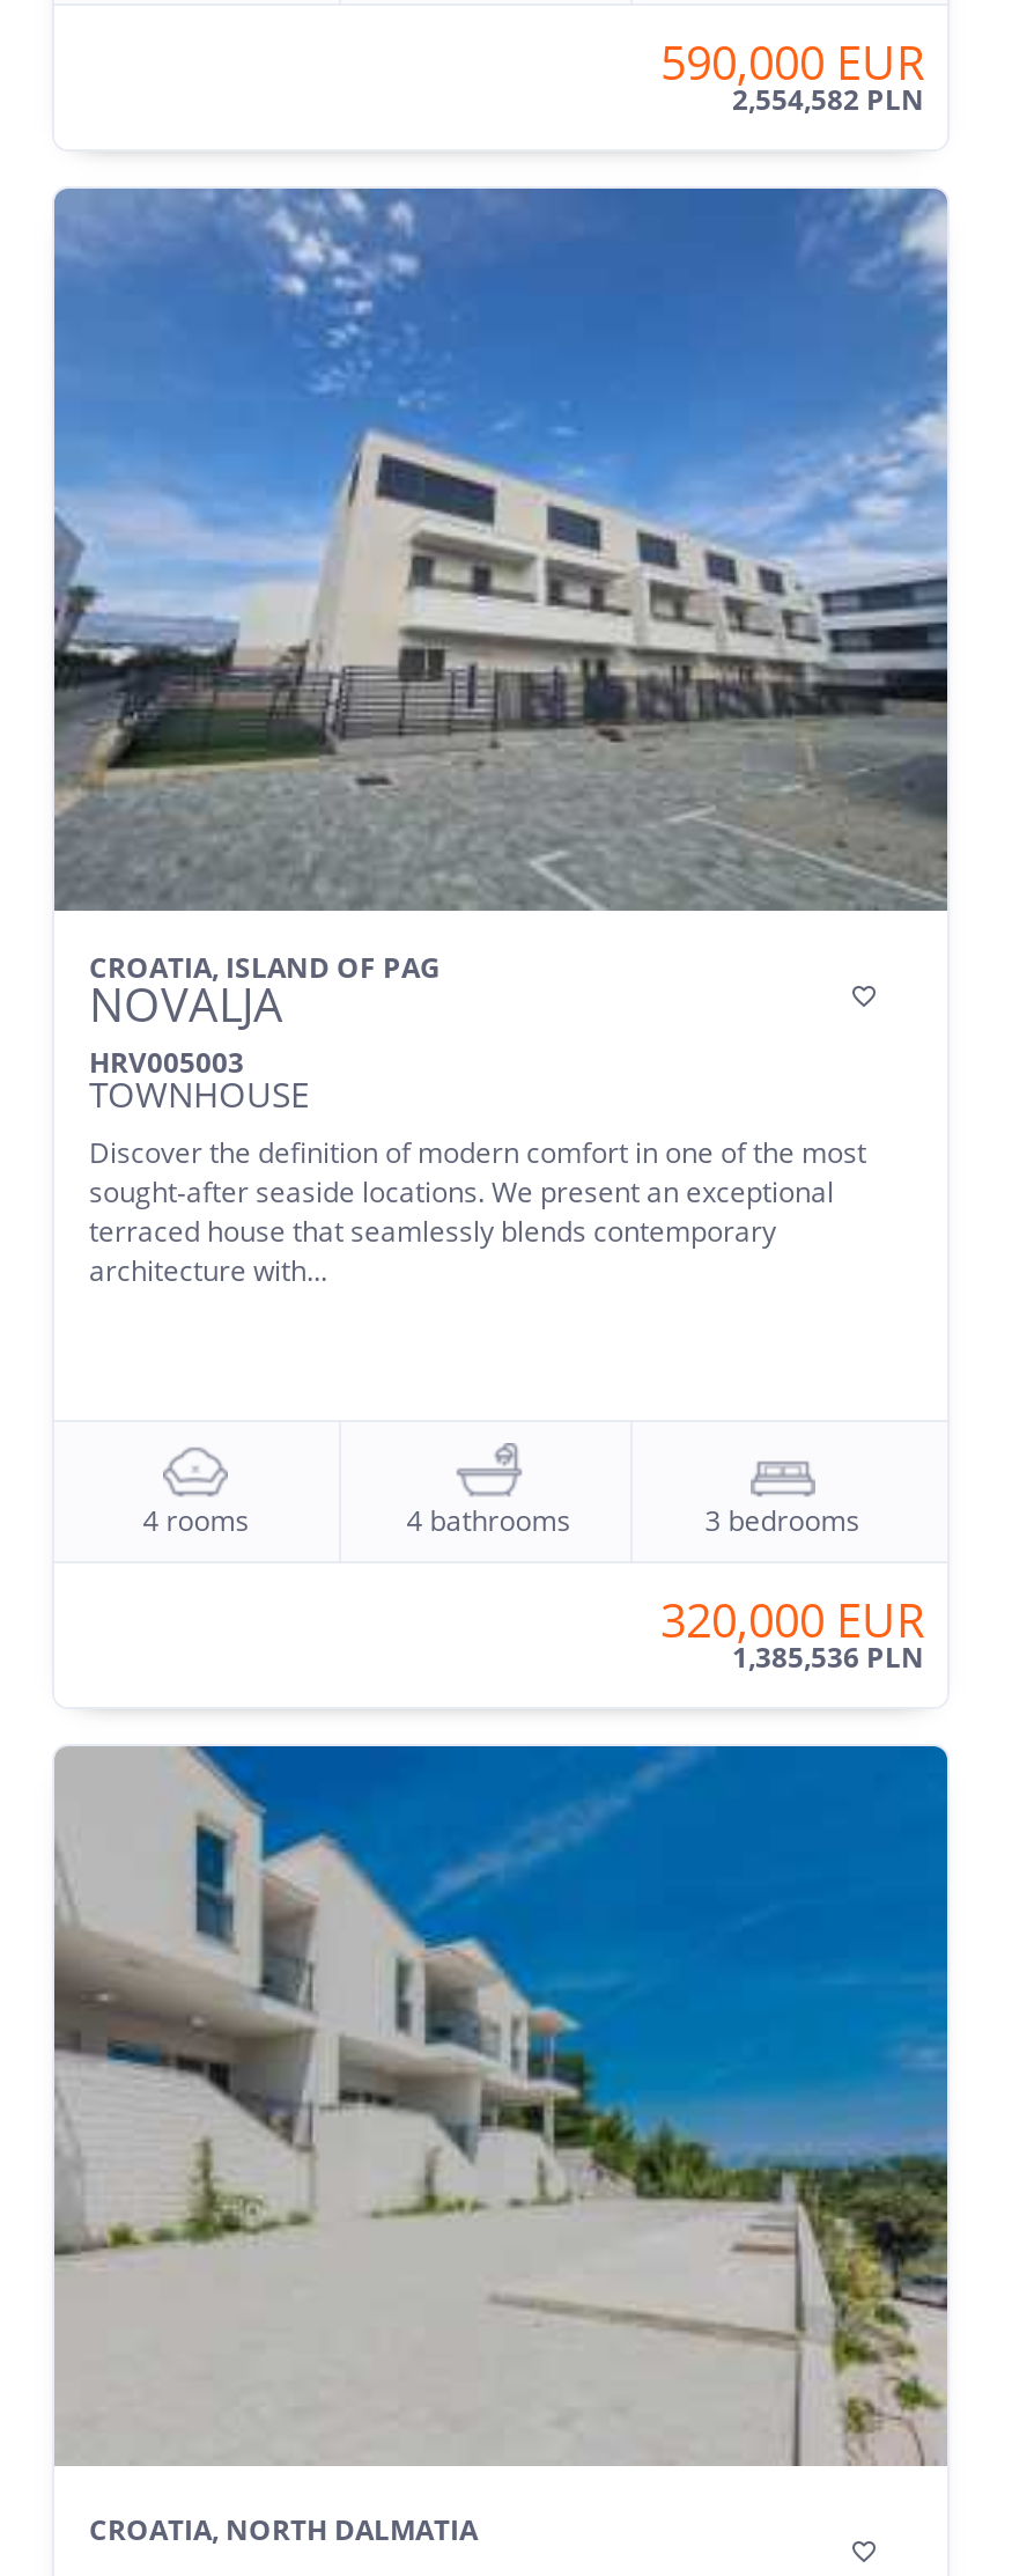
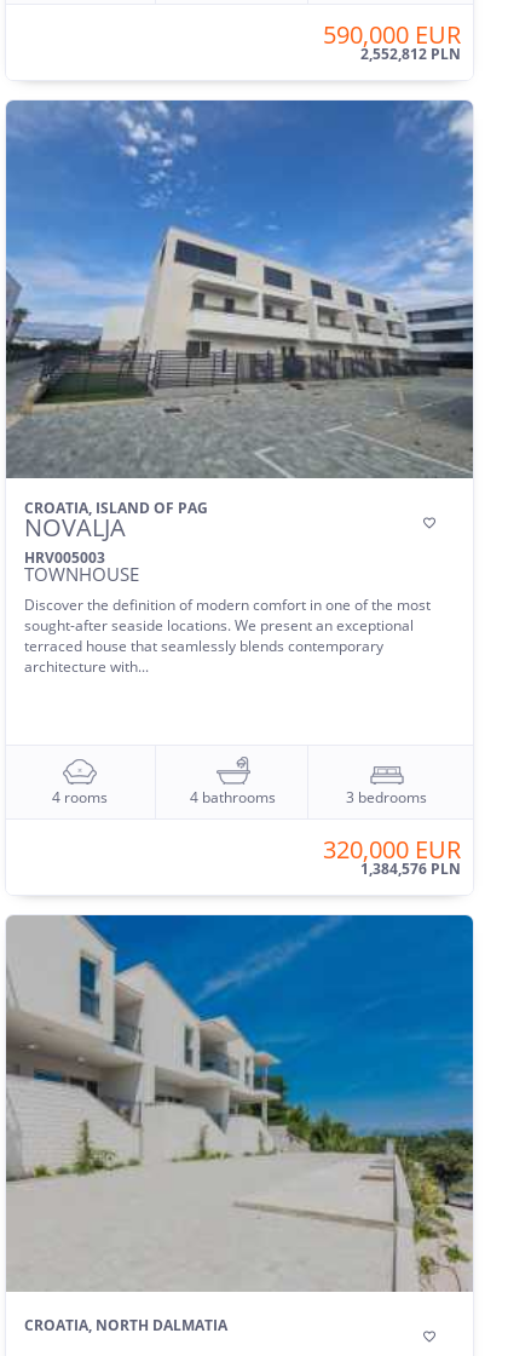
[732,80,924,119] 2,554,582 PLN -> [360,44,461,64] 2,552,812 PLN
[732,1637,924,1676] 1,385,536 PLN -> [360,858,461,878] 1,384,576 PLN

